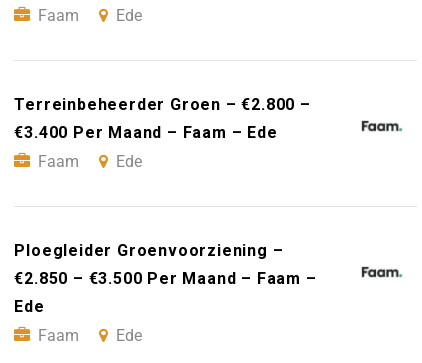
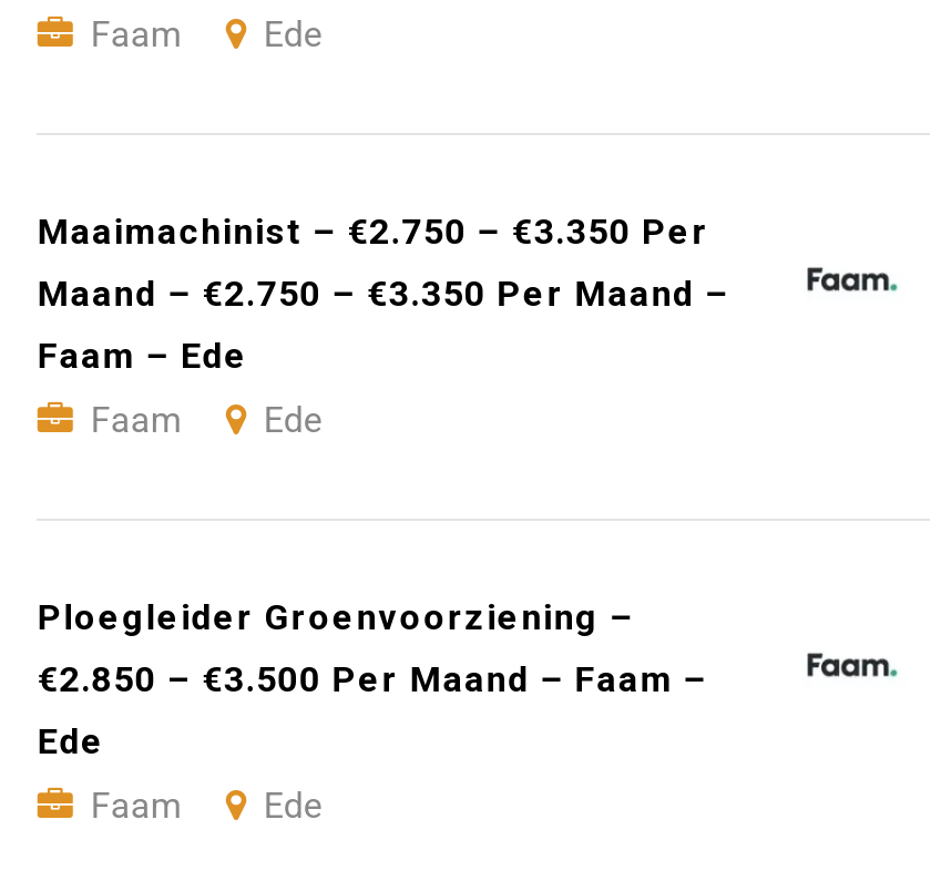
[14,95,311,142] Terreinbeheerder Groen – €2.800 – | €3.400 Per Maand – Faam – Ede -> [37,209,729,376] Maaimachinist – €2.750 – €3.350 Per | Maand – €2.750 – €3.350 Per Maand – | Faam – Ede

